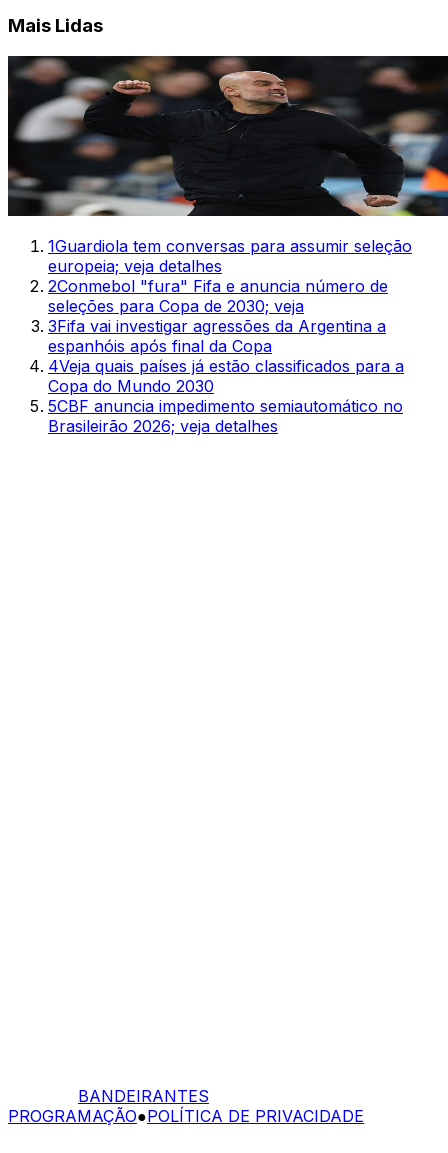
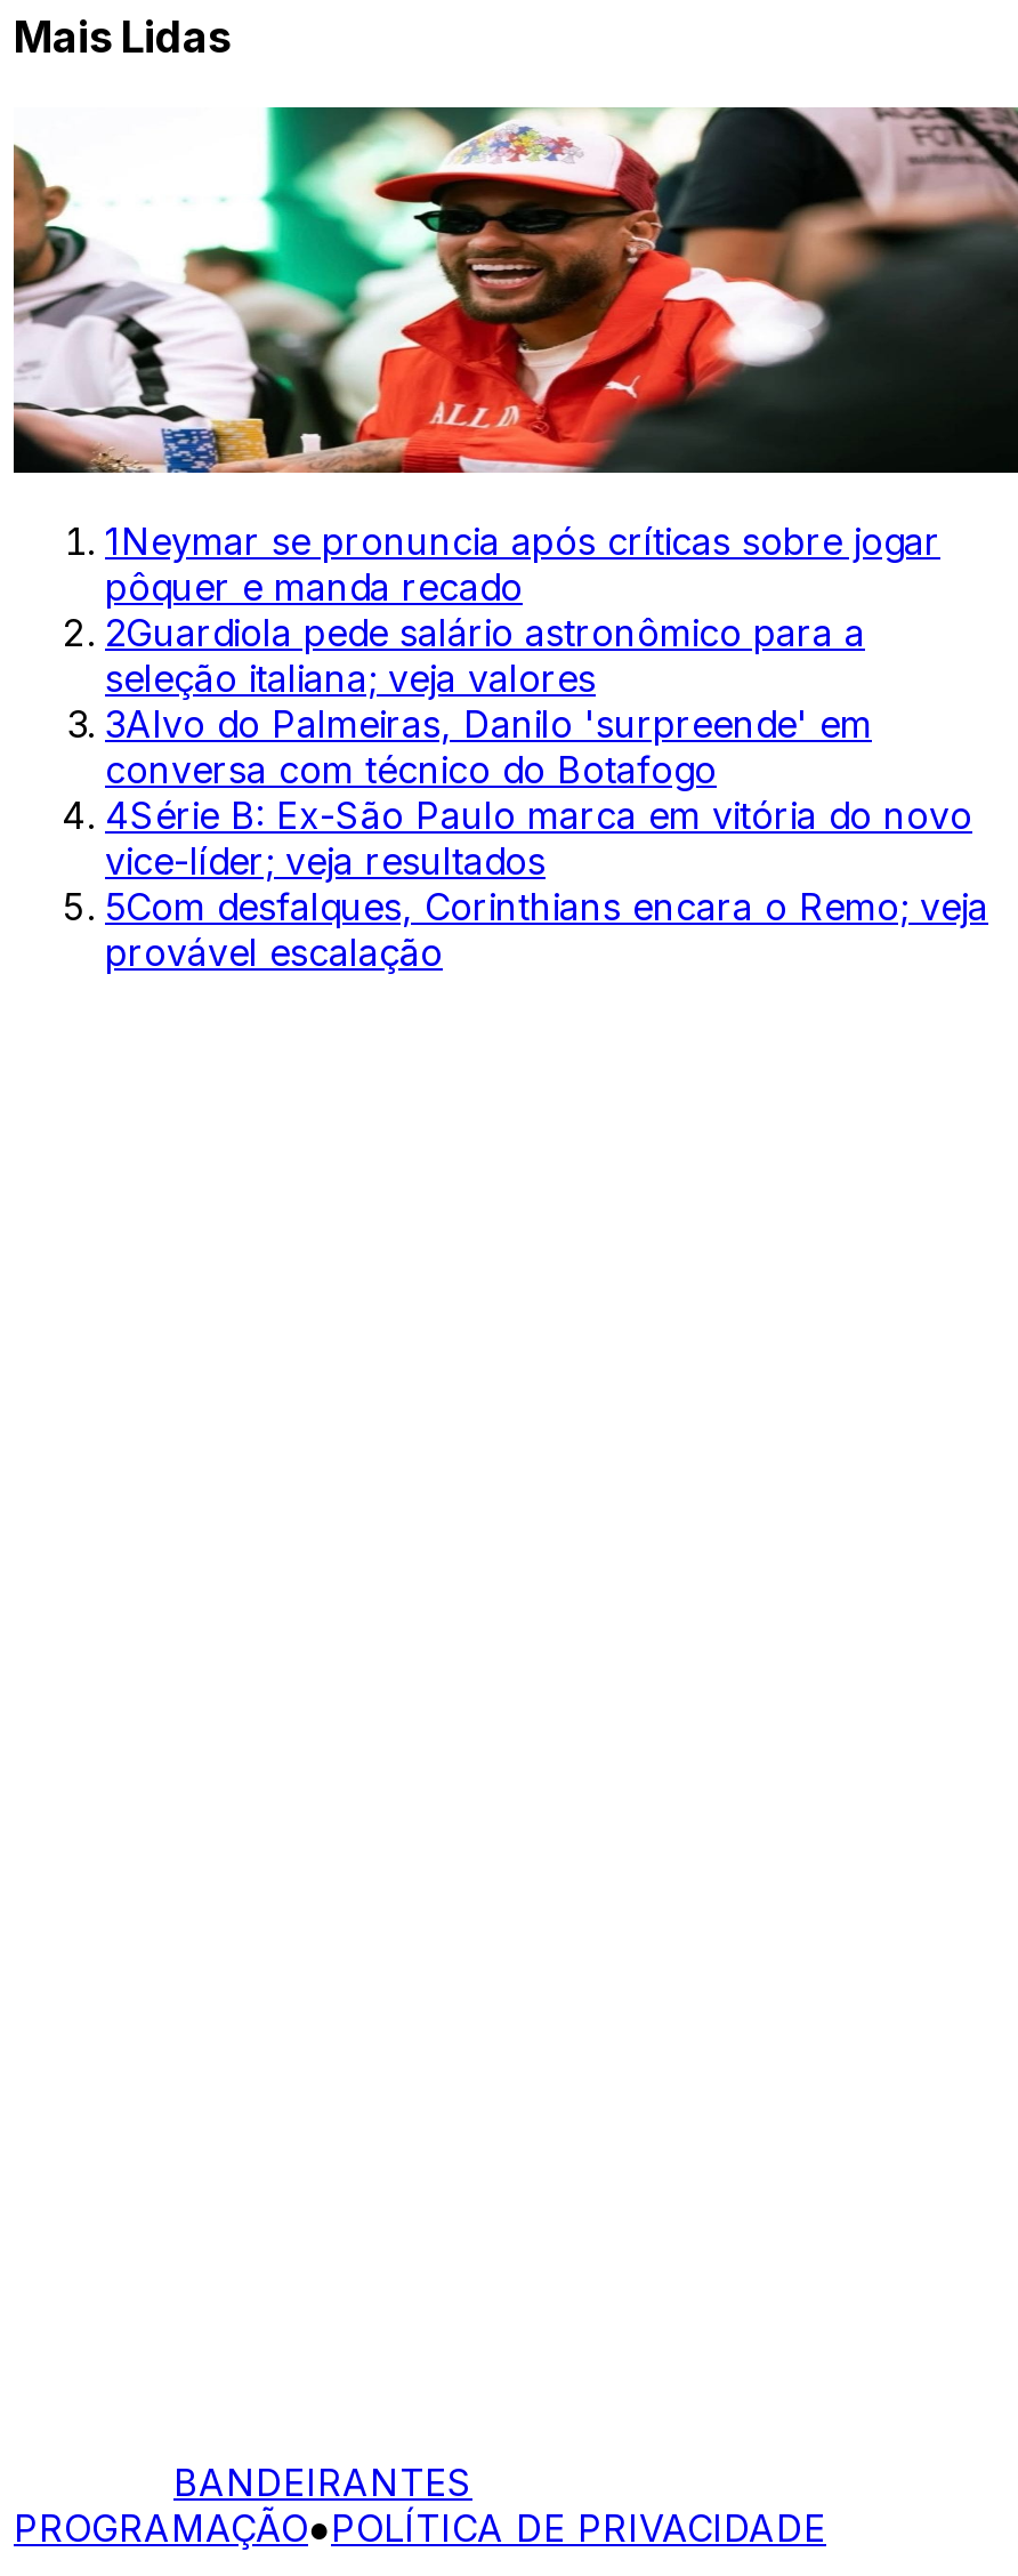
[7,55,445,436] [image] | 1 Guardiola tem conversas para assumir seleção | europeia; veja detalhes | 2Conmebol "fura" Fifa e anuncia número de | seleções para Copa de 2030; veja | 3Fifa vai investigar agressões da Argentina a | espanhóis após final da Copa | 4Veja quais países já estão classificados para a | Copa do Mundo 2030 | 5CBF anuncia impedimento semiautomático no | Brasileirão 2026; veja detalhes -> [11,105,1011,975] [image] | 1 Neymar se pronuncia após críticas sobre jogar | pôquer e manda recado | 2Guardiola pede salário astronômico para a | seleção italiana; veja valores | 3Alvo do Palmeiras, Danilo 'surpreende' em | conversa com técnico do Botafogo | 4Série B: Ex-São Paulo marca em vitória do novo | vice-líder; veja resultados | 5Com desfalques, Corinthians encara o Remo; veja | provável escalação

